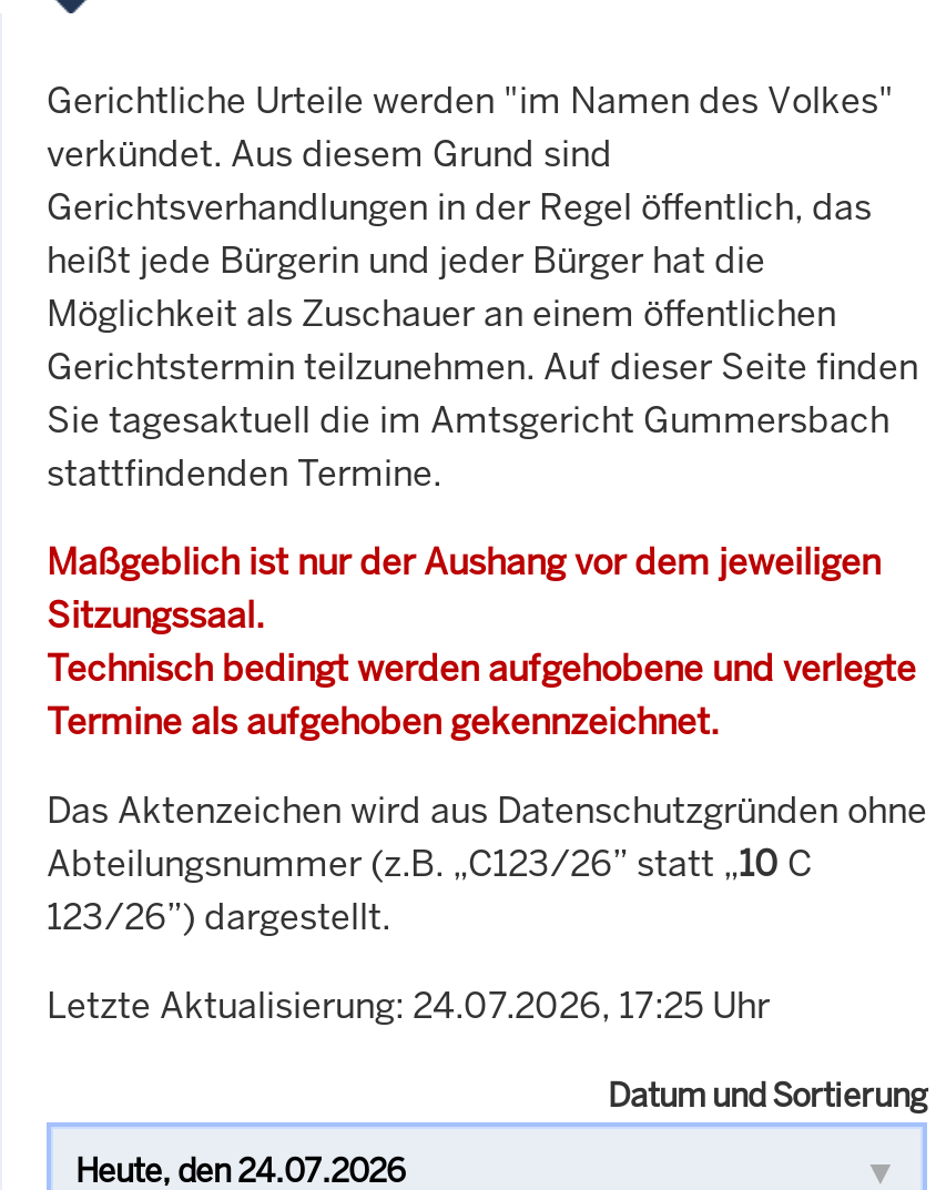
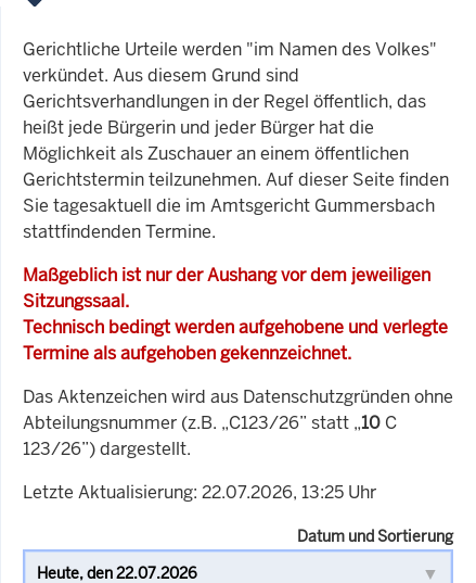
[47,982,770,1029] Letzte Aktualisierung: 24.07.2026, 17:25 Uhr -> [23,481,376,503] Letzte Aktualisierung: 22.07.2026, 13:25 Uhr

